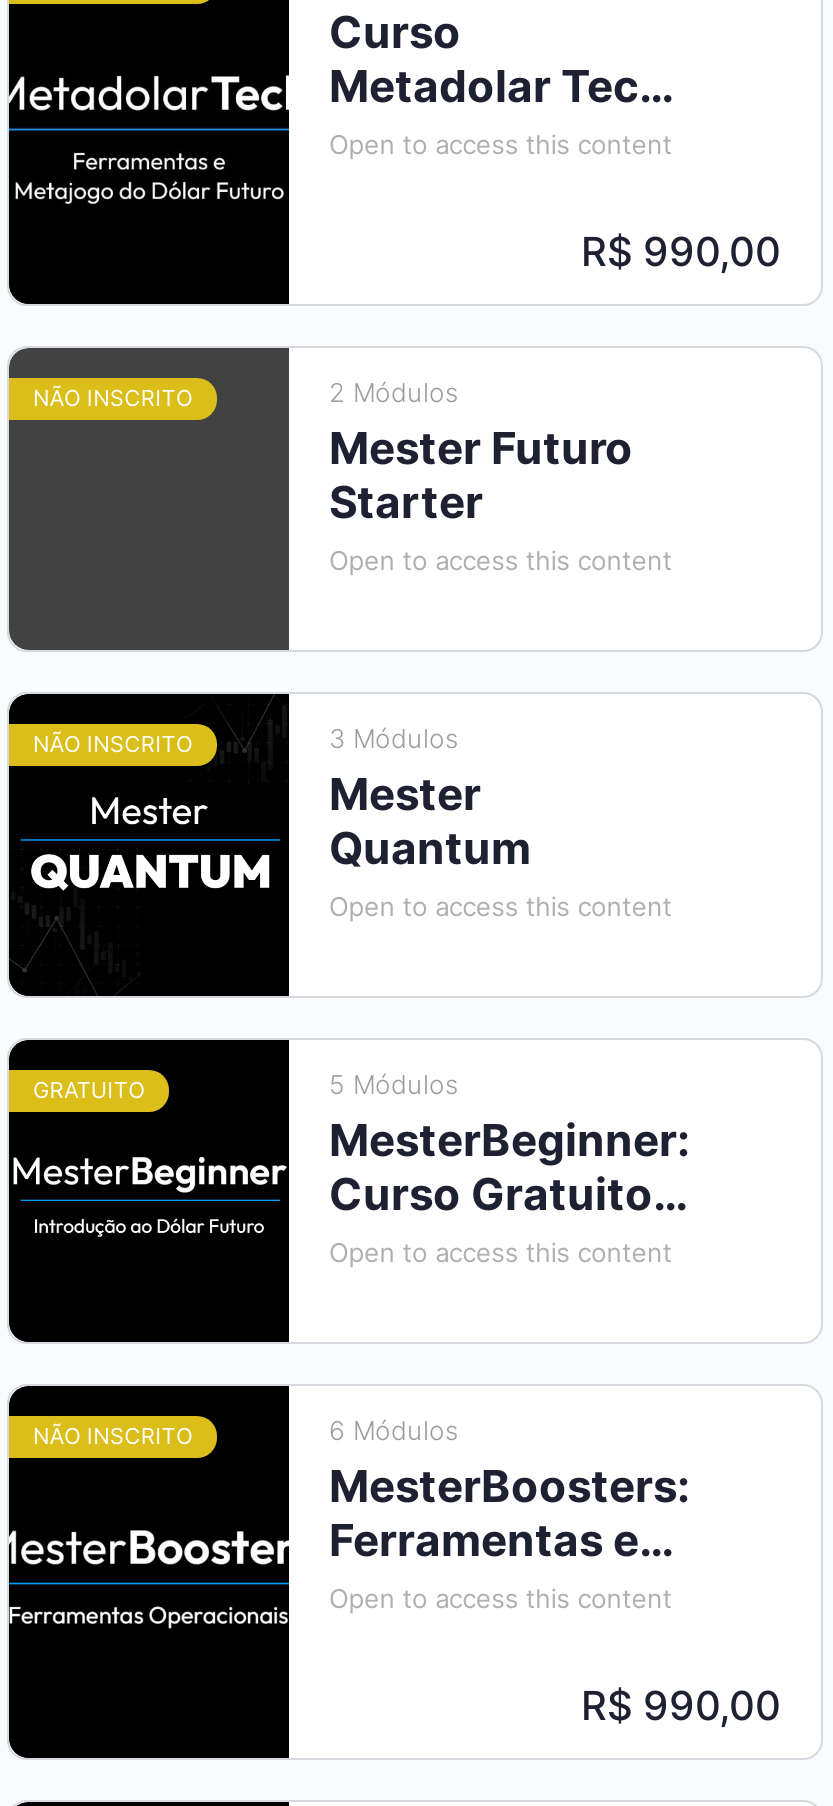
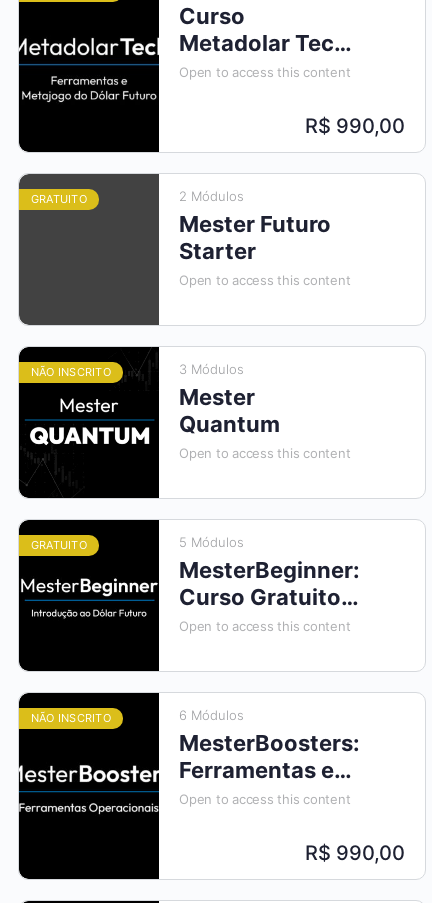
[33,384,193,412] NÃO INSCRITO -> [31,192,87,206] GRATUITO

